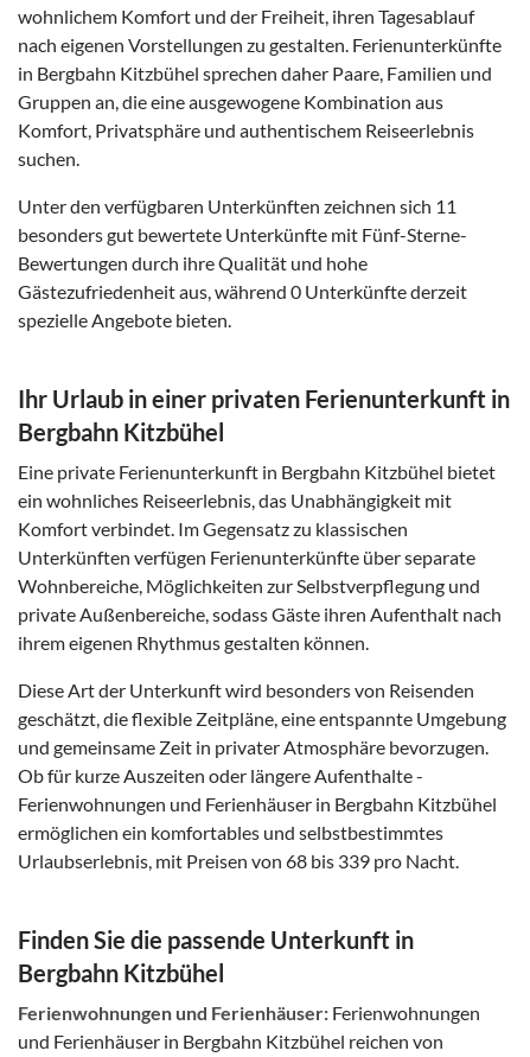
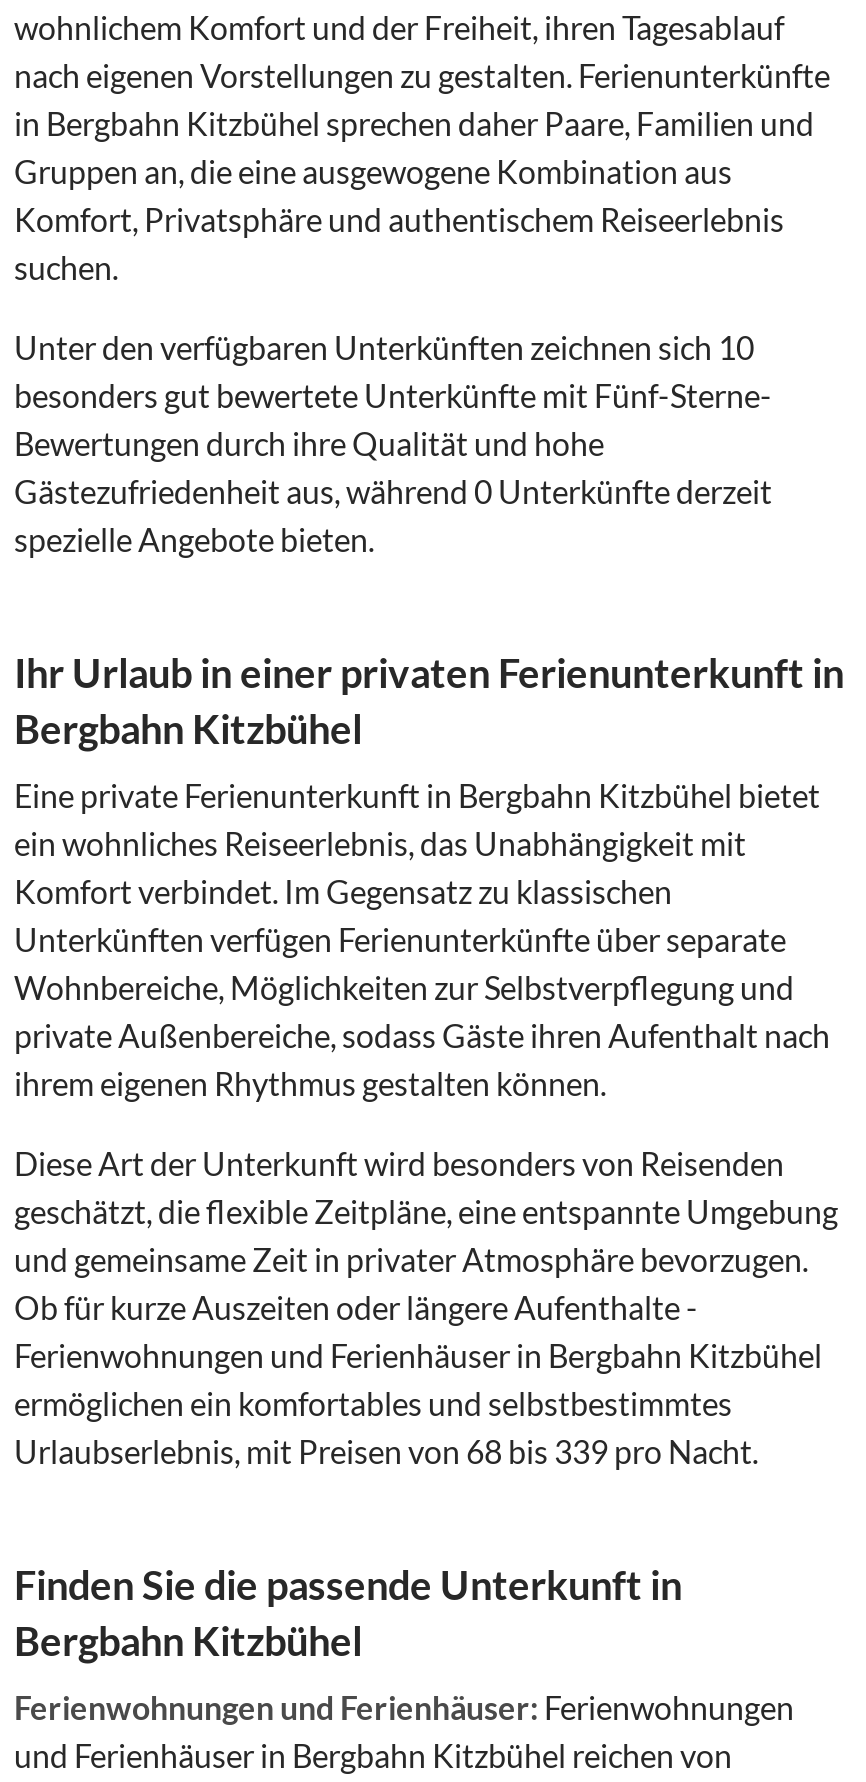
[18,194,456,217] Unter den verfügbaren Unterkünften zeichnen sich 11 -> [14,328,754,366] Unter den verfügbaren Unterkünften zeichnen sich 10

